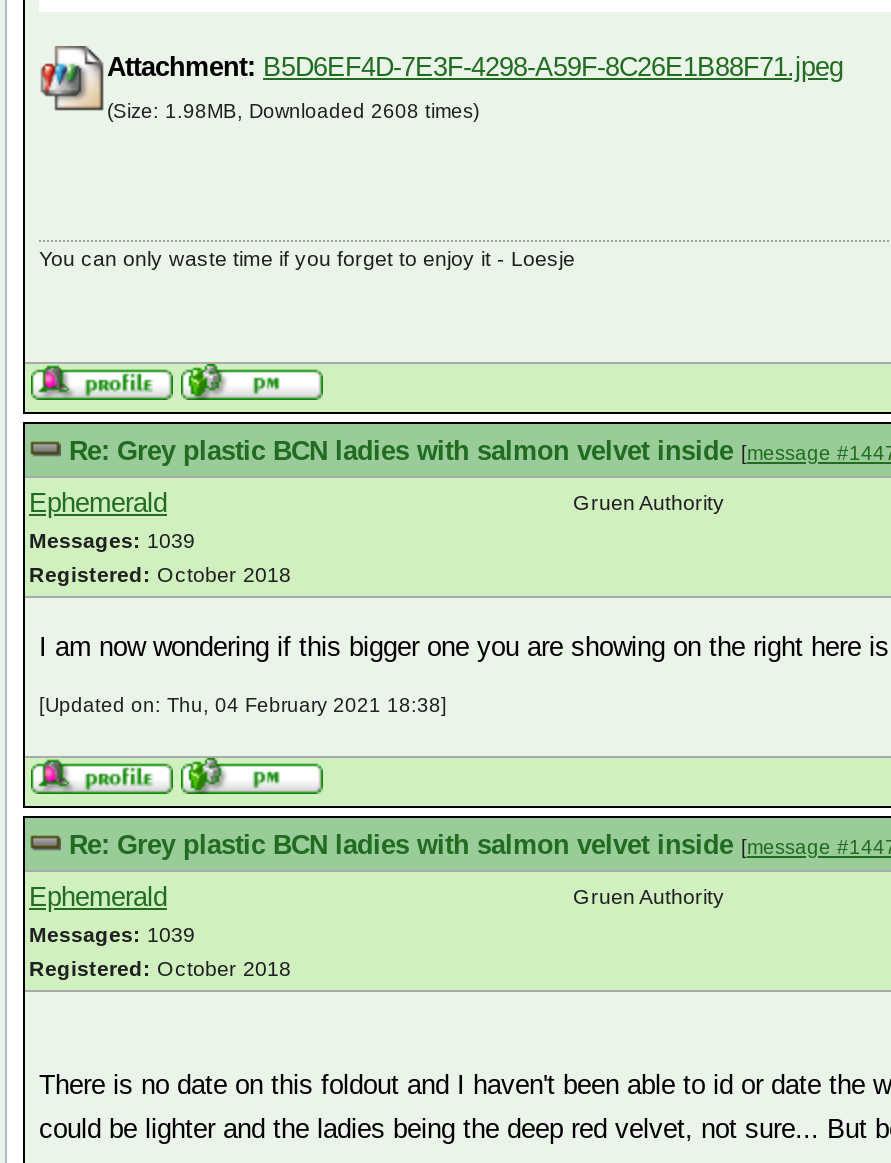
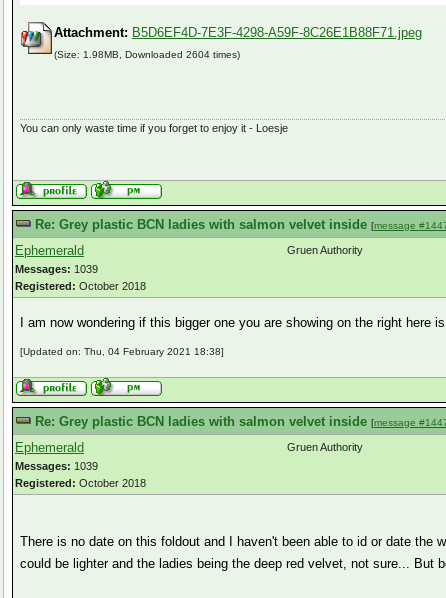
[107,100,479,122] (Size: 1.98MB, Downloaded 2608 times) -> [54,49,240,60] (Size: 1.98MB, Downloaded 2604 times)

